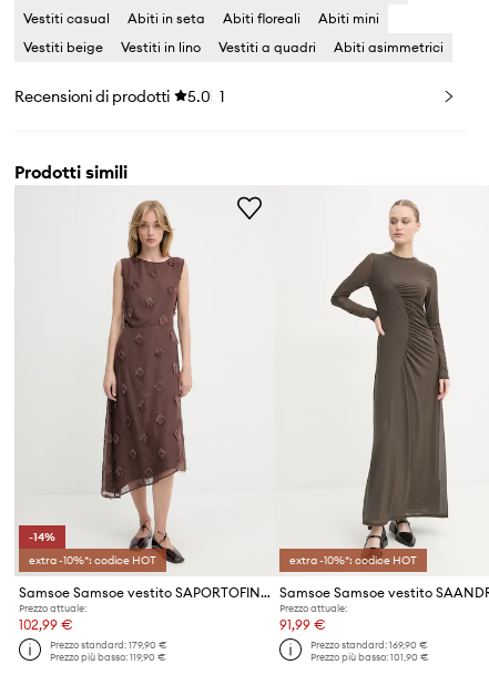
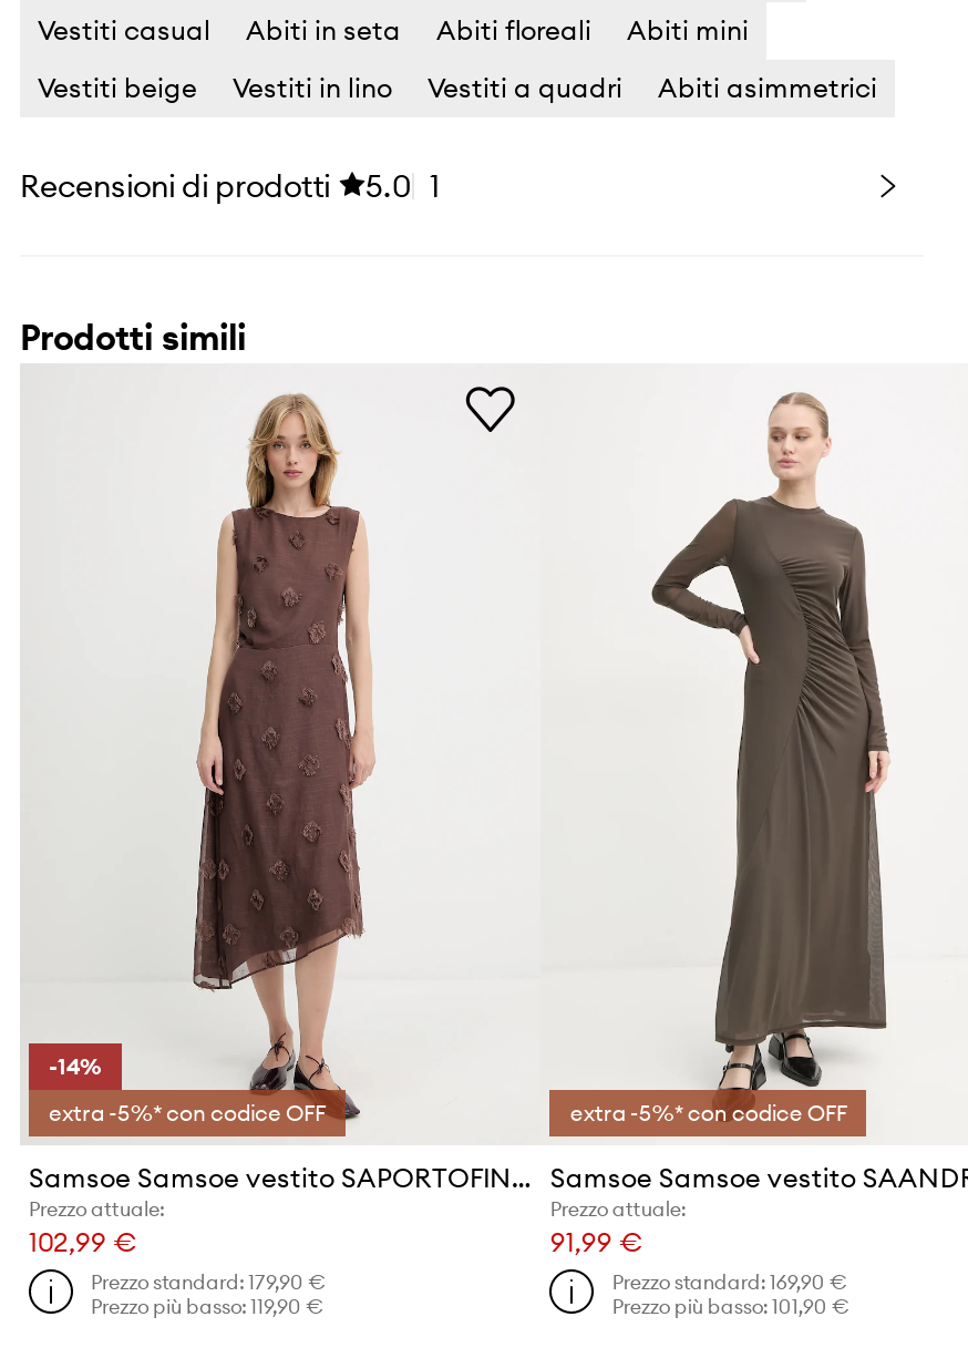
[29,553,156,567] extra -10%*: codice HOT -> [49,1098,326,1127] extra -5%* con codice OFF
[290,553,417,567] extra -10%*: codice HOT -> [570,1098,847,1127] extra -5%* con codice OFF

